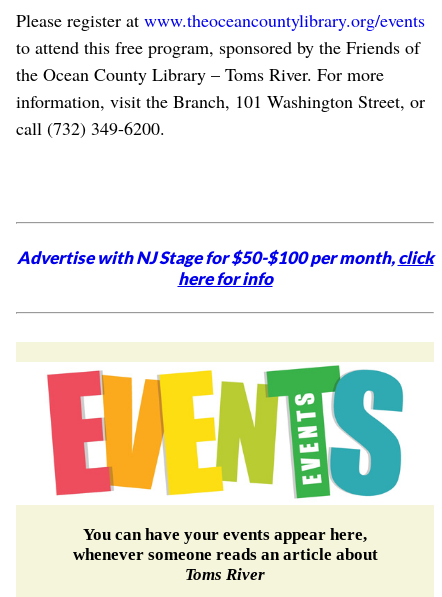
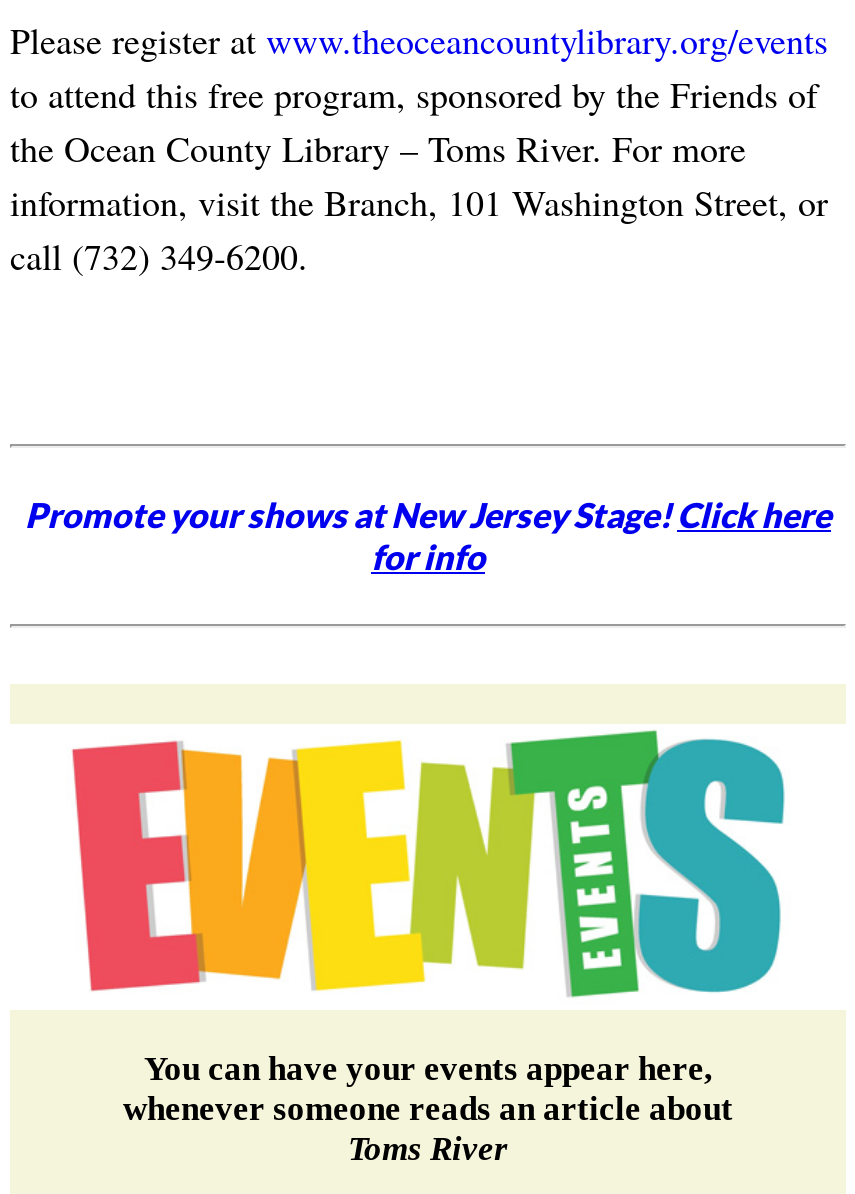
[16,247,433,289] Advertise with NJ Stage for $50-$100 per month,click | here for info -> [25,494,831,578] Promote your shows at New Jersey Stage!Click here | for info

